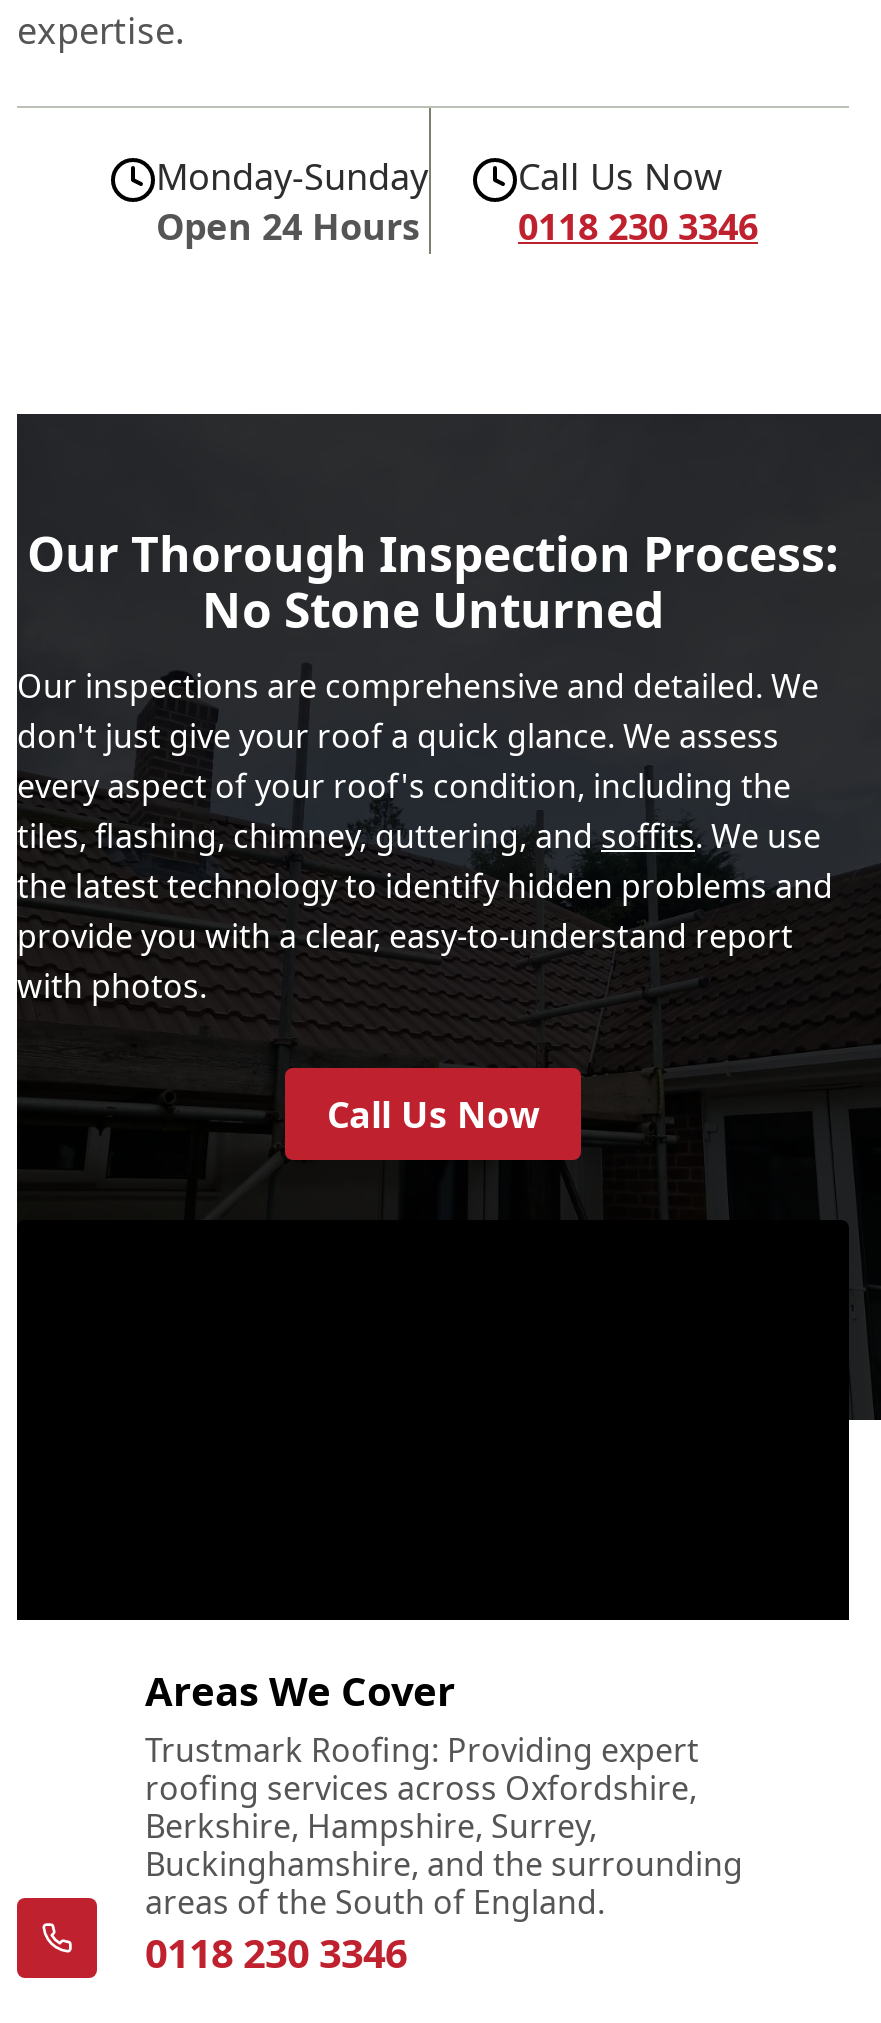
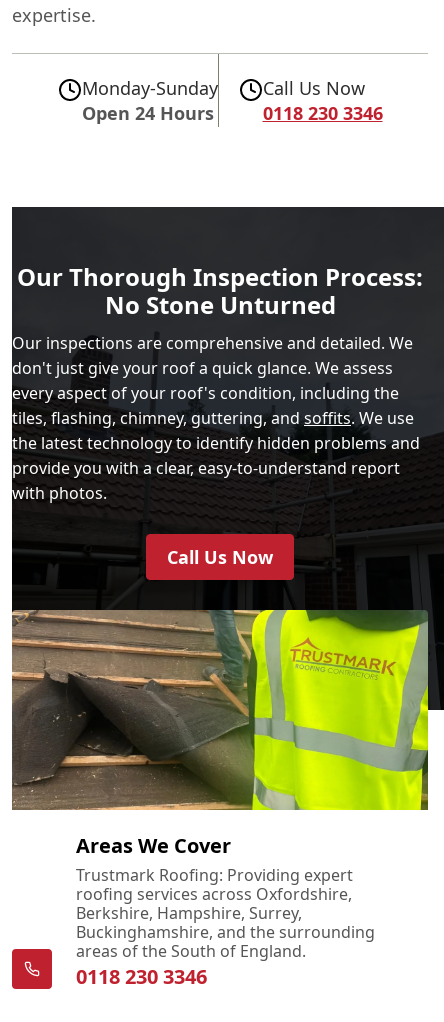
none -> [11,609,429,811] [image]

